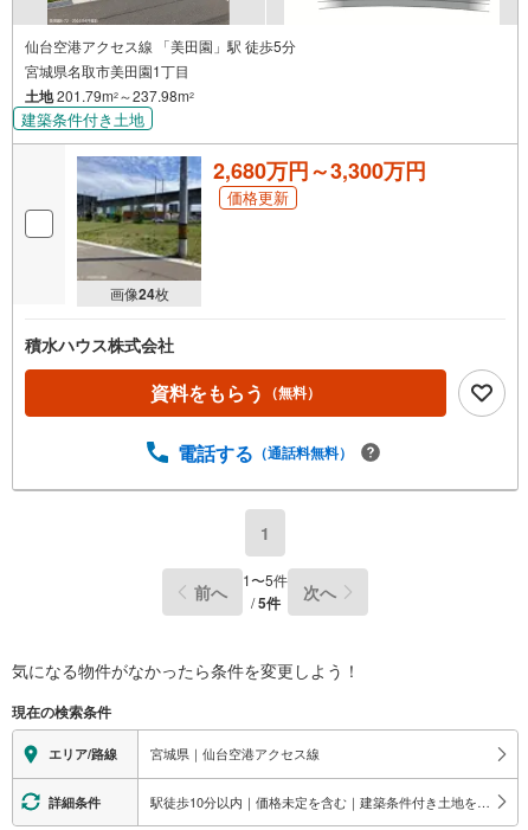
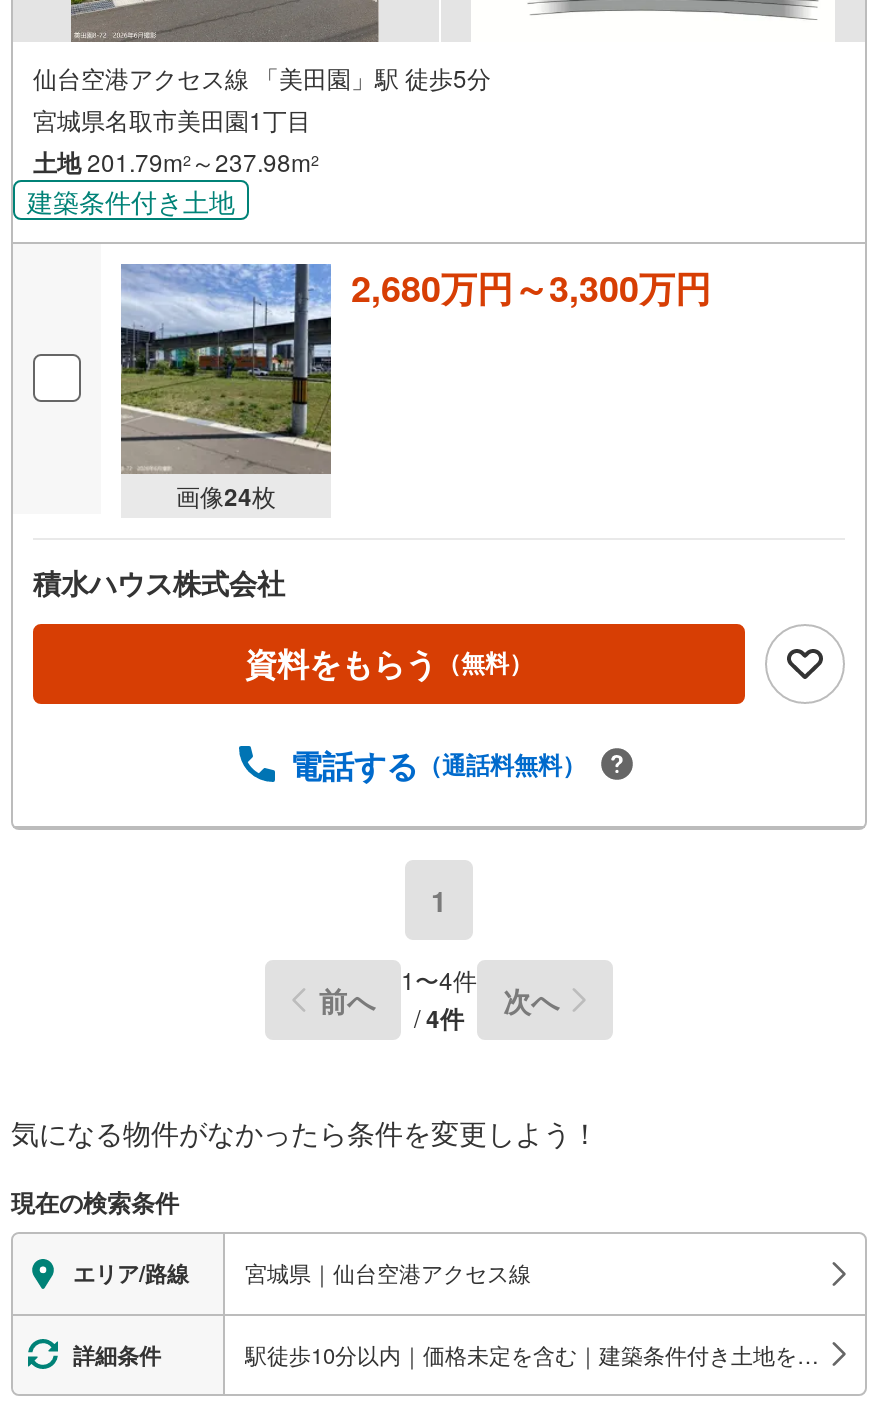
[227,186,289,209] 価格更新 -> none
[243,570,288,590] 1〜5件 -> [401,963,477,997] 1〜4件
[250,592,280,614] /5件 -> [414,1001,464,1037] /4件

